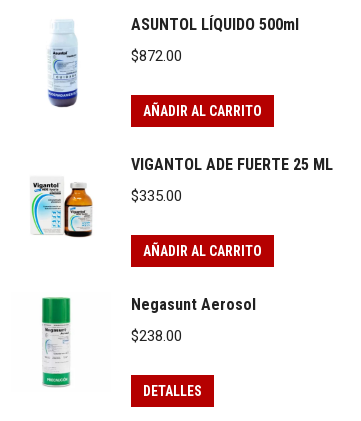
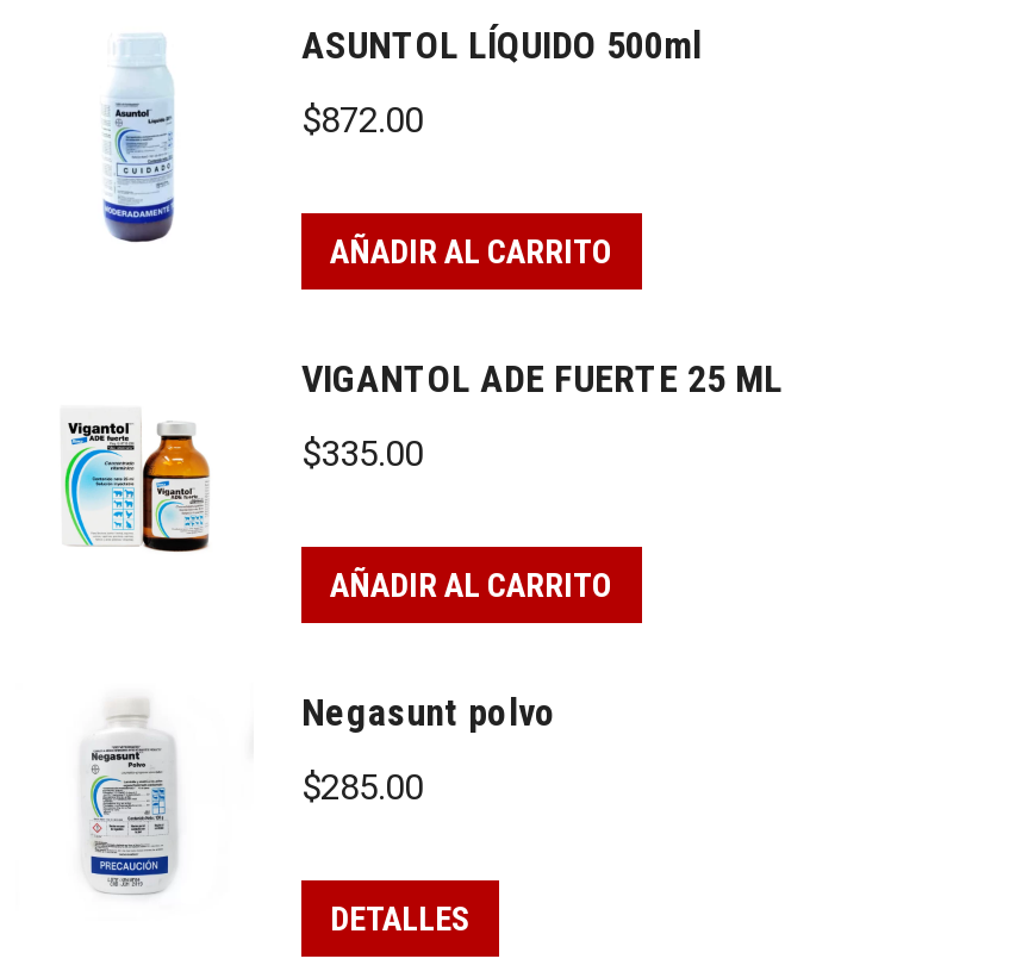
[41,297,78,388] [image] -> [89,697,177,909] [image]
[131,295,256,314] Negasunt Aerosol -> [301,690,556,735] Negasunt polvo
[131,327,182,345] $238.00 -> [301,766,423,809] $285.00

